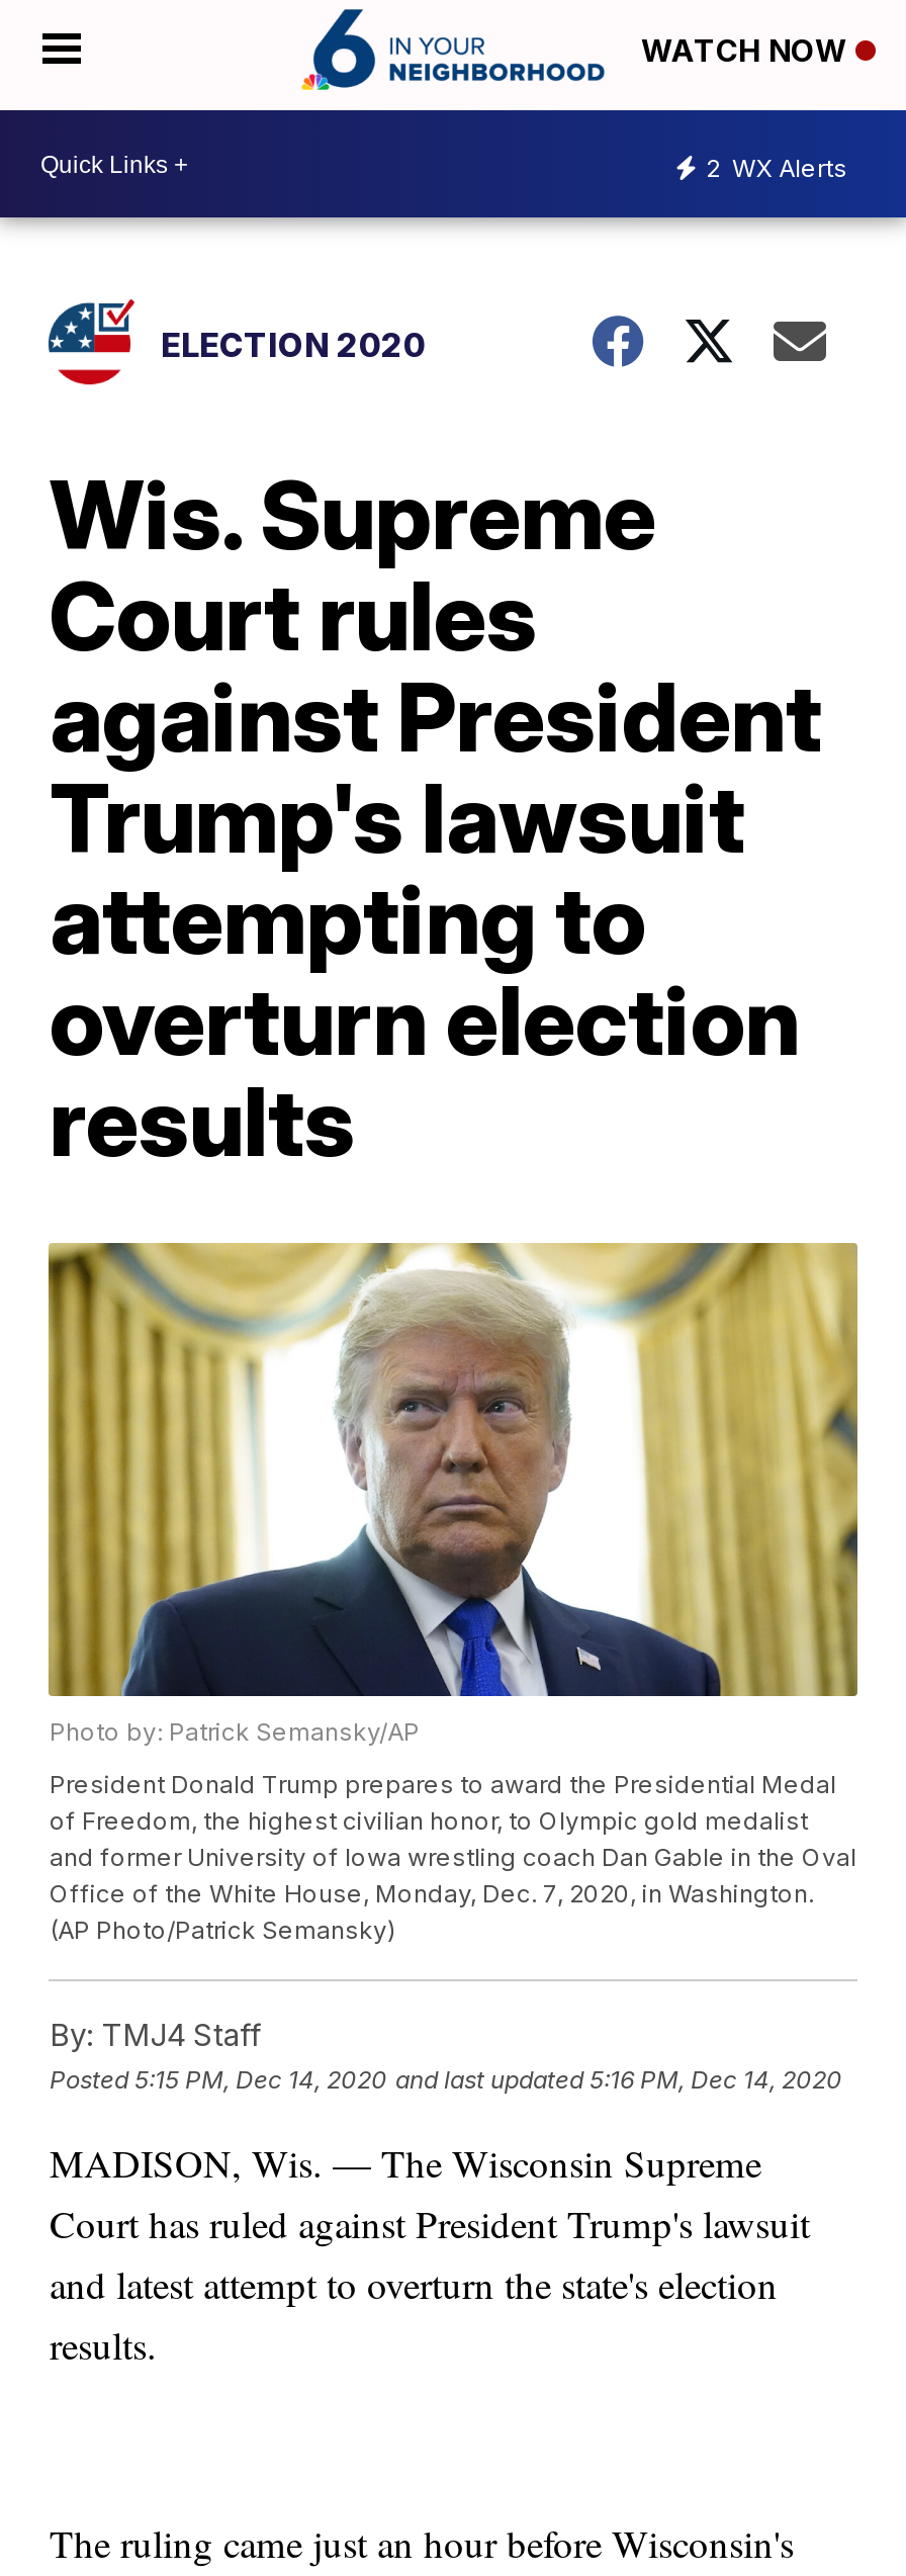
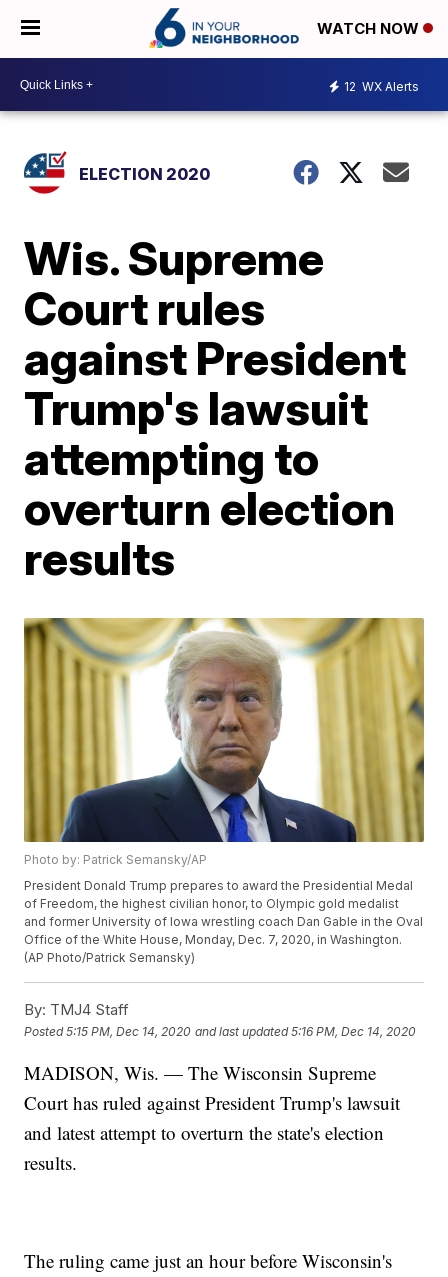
[706,152,847,182] 2 WX Alerts -> [344,78,419,93] 12 WX Alerts

